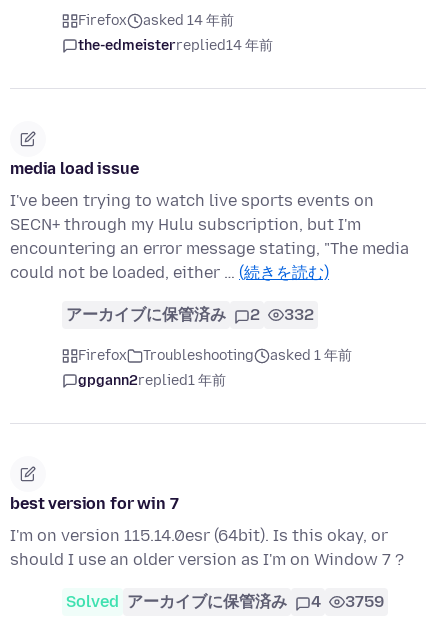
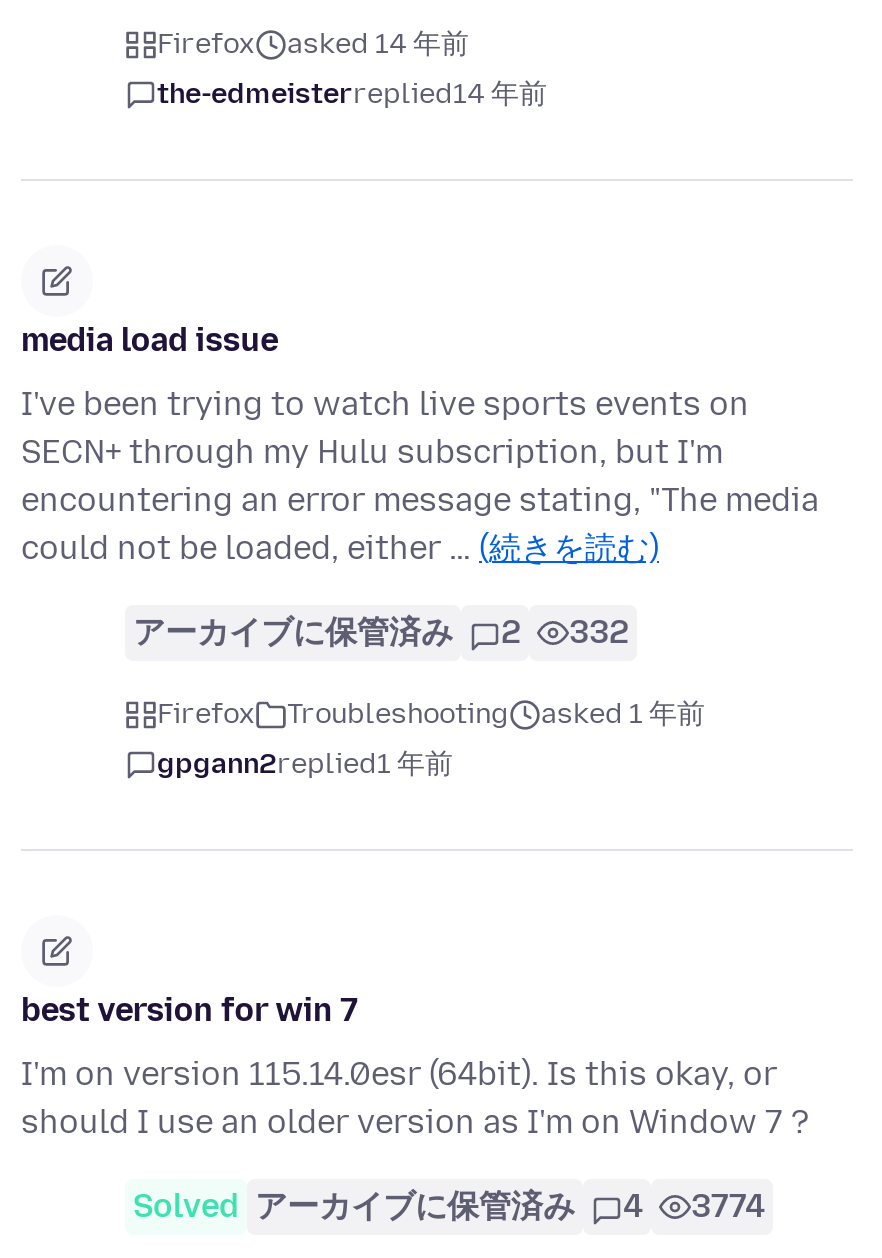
[66,592,384,611] Solved アーカイブに保管済み 4 3759 -> [133,1188,765,1226] Solved アーカイブに保管済み 4 3774

